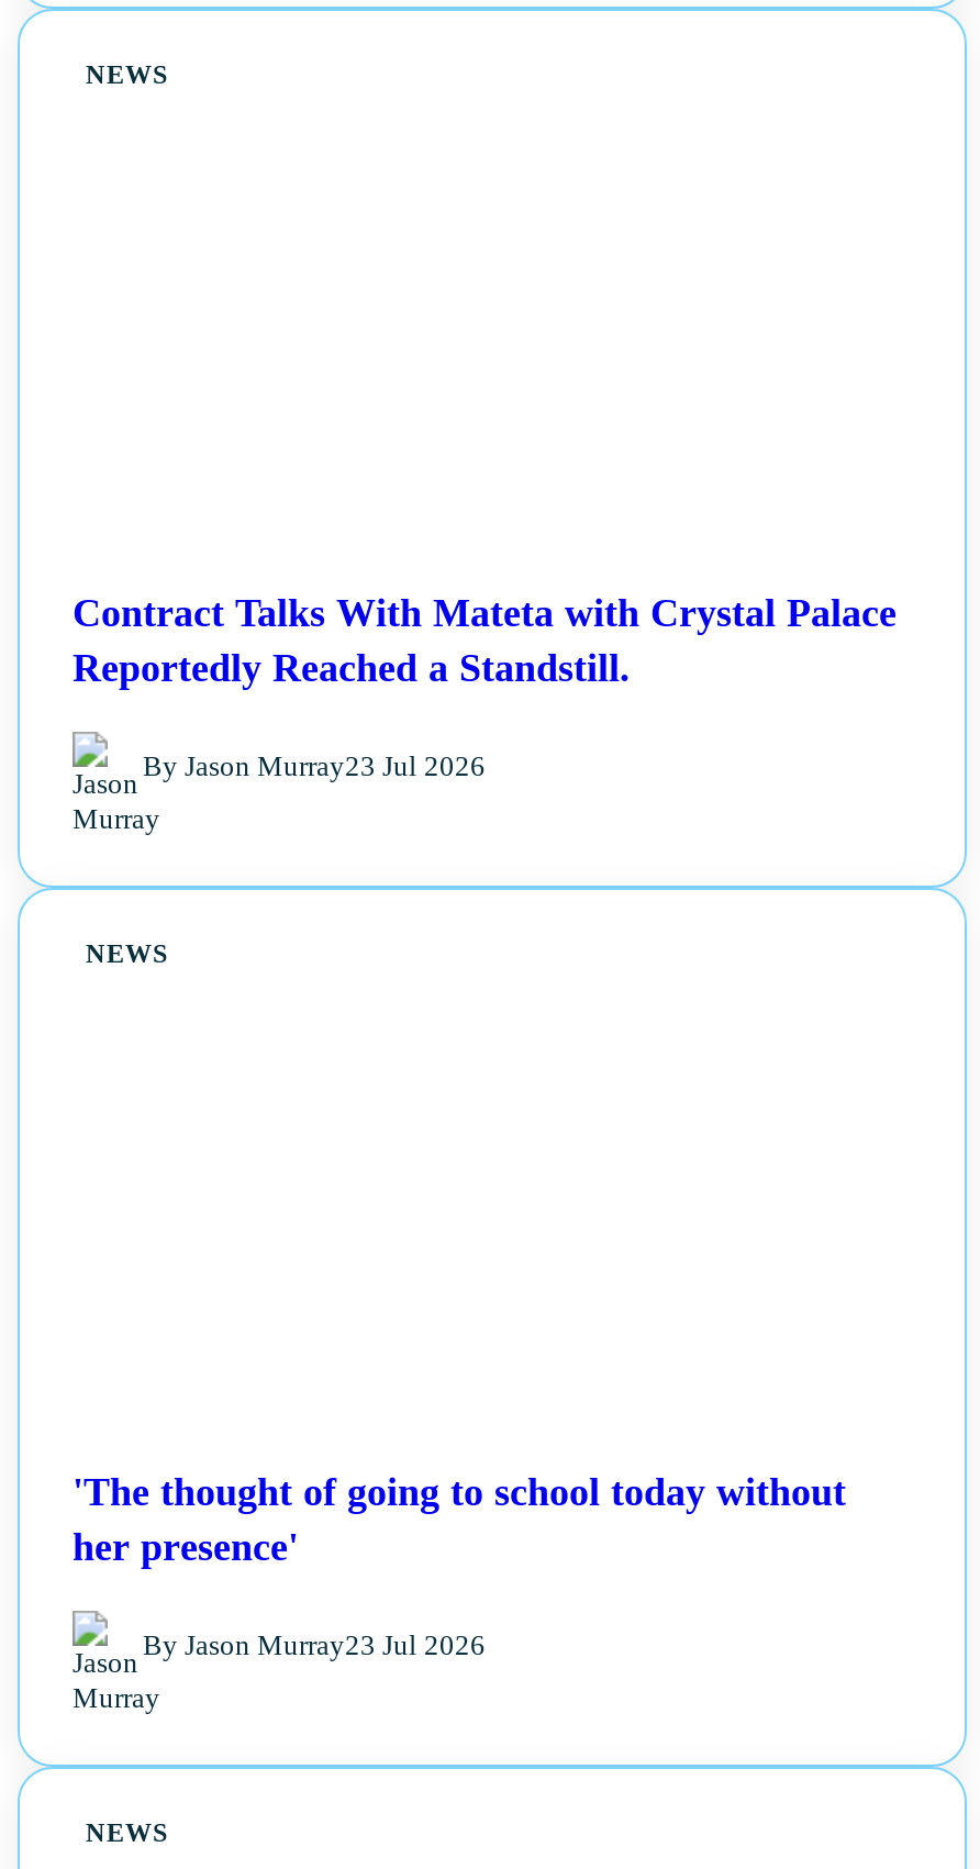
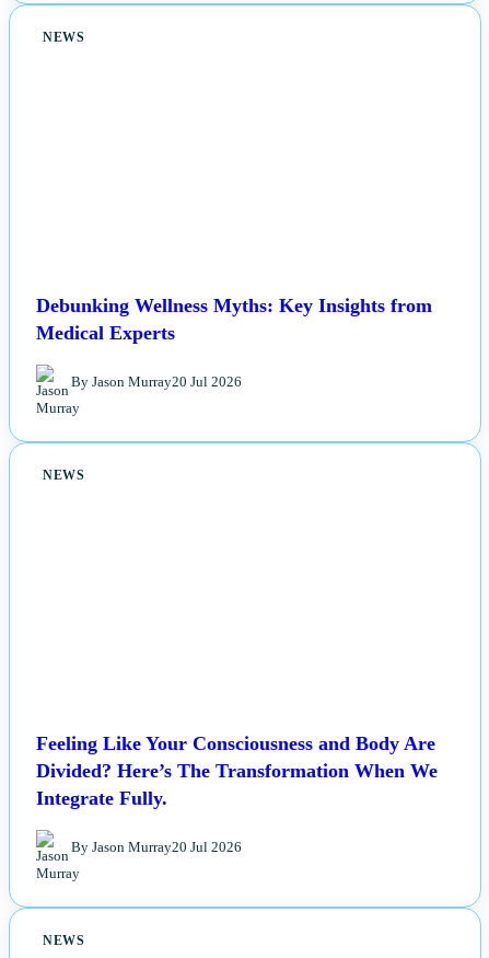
[73,590,897,689] Contract Talks With Mateta with Crystal Palace | Reportedly Reached a Standstill. -> [36,294,432,343] Debunking Wellness Myths: Key Insights from | Medical Experts
[143,748,486,781] By Jason Murray23 Jul 2026 -> [71,373,242,389] By Jason Murray20 Jul 2026
[73,1469,846,1568] 'The thought of going to school today without | her presence' -> [36,732,438,809] Feeling Like Your Consciousness and Body Are | Divided? Here’s The Transformation When We | Integrate Fully.
[143,1627,486,1660] By Jason Murray23 Jul 2026 -> [71,838,242,855] By Jason Murray20 Jul 2026

